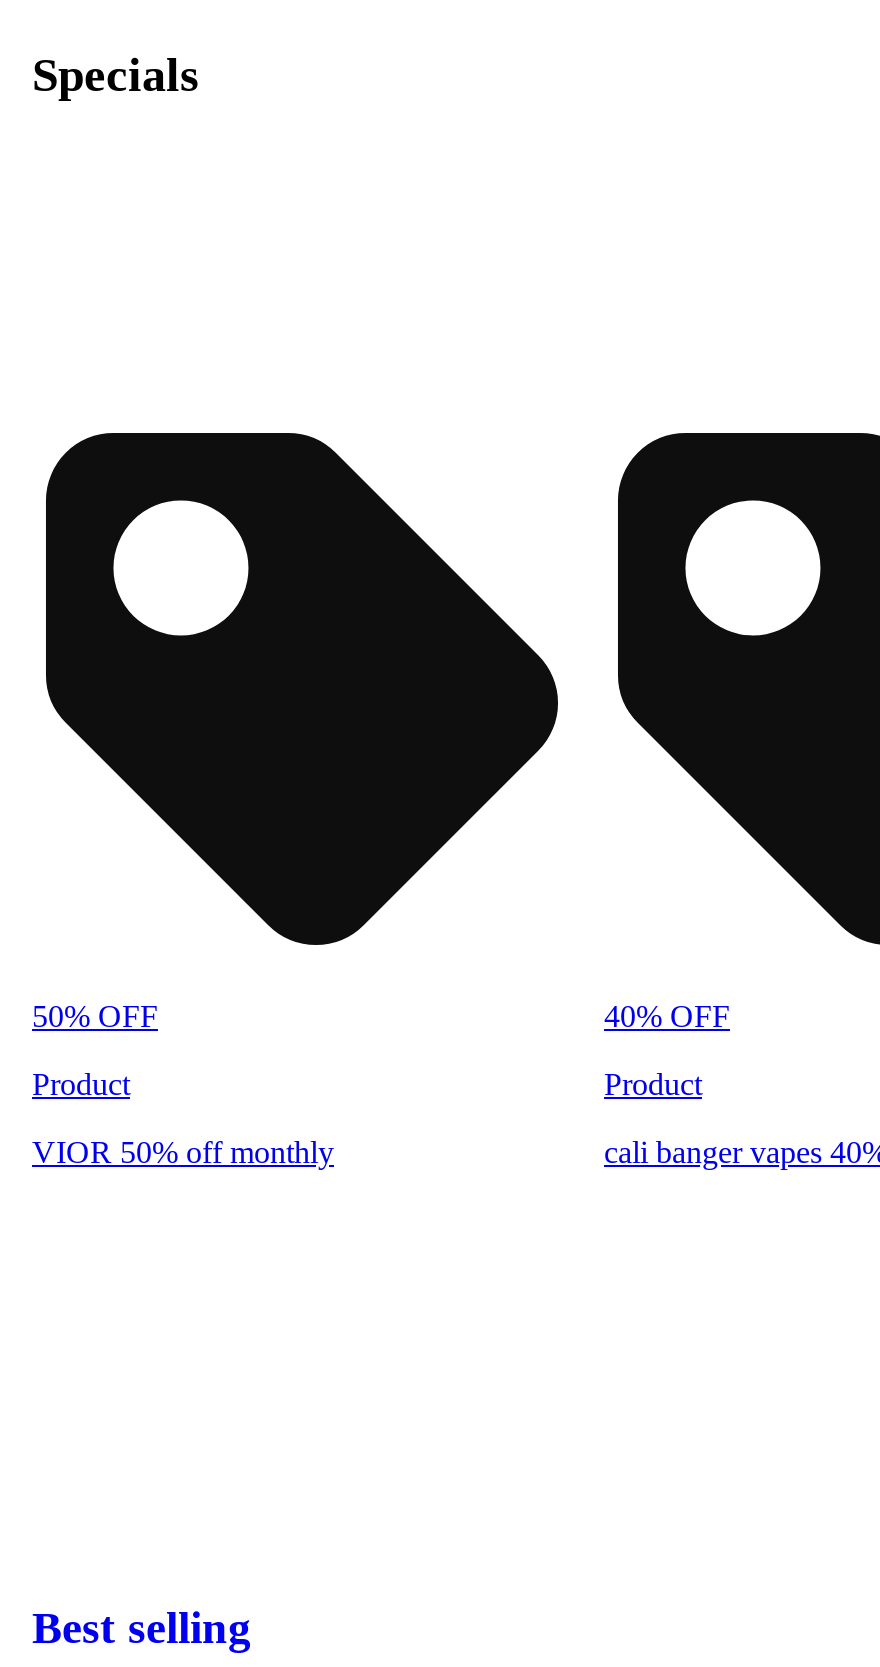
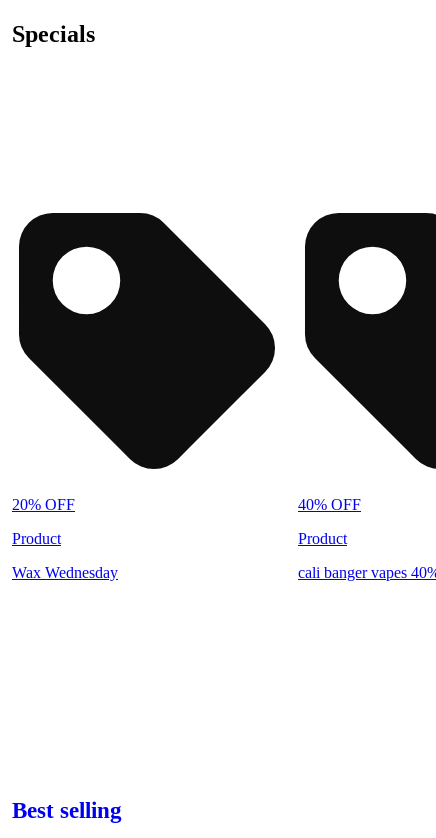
[32,999,158,1033] 50% OFF -> [12,496,75,513] 20% OFF
[32,1135,334,1169] VIOR 50% off monthly -> [12,564,118,581] Wax Wednesday

